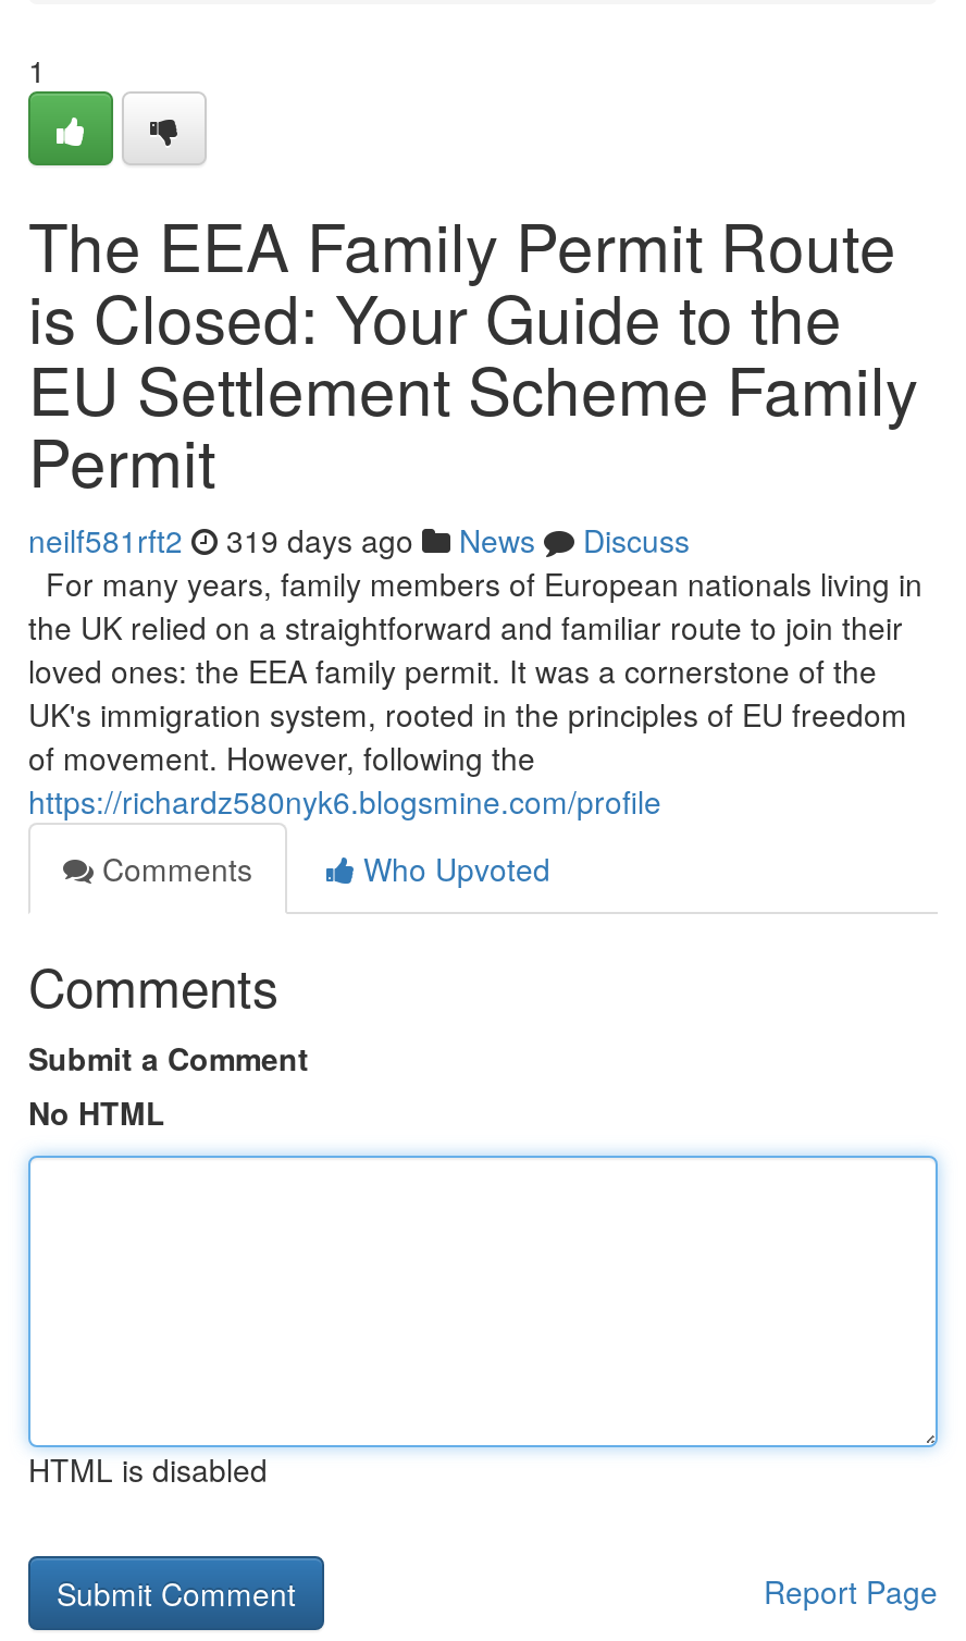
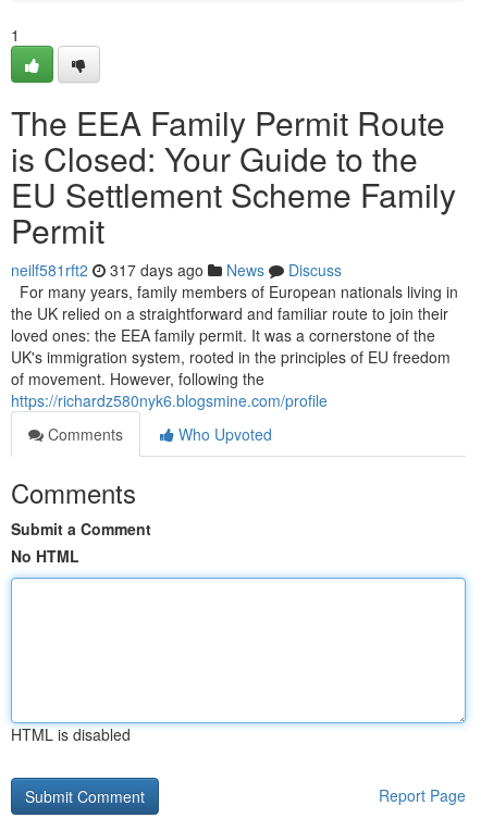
[28,518,690,562] neilf581rft2 319 days ago News Discuss -> [11,259,342,281] neilf581rft2 317 days ago News Discuss

